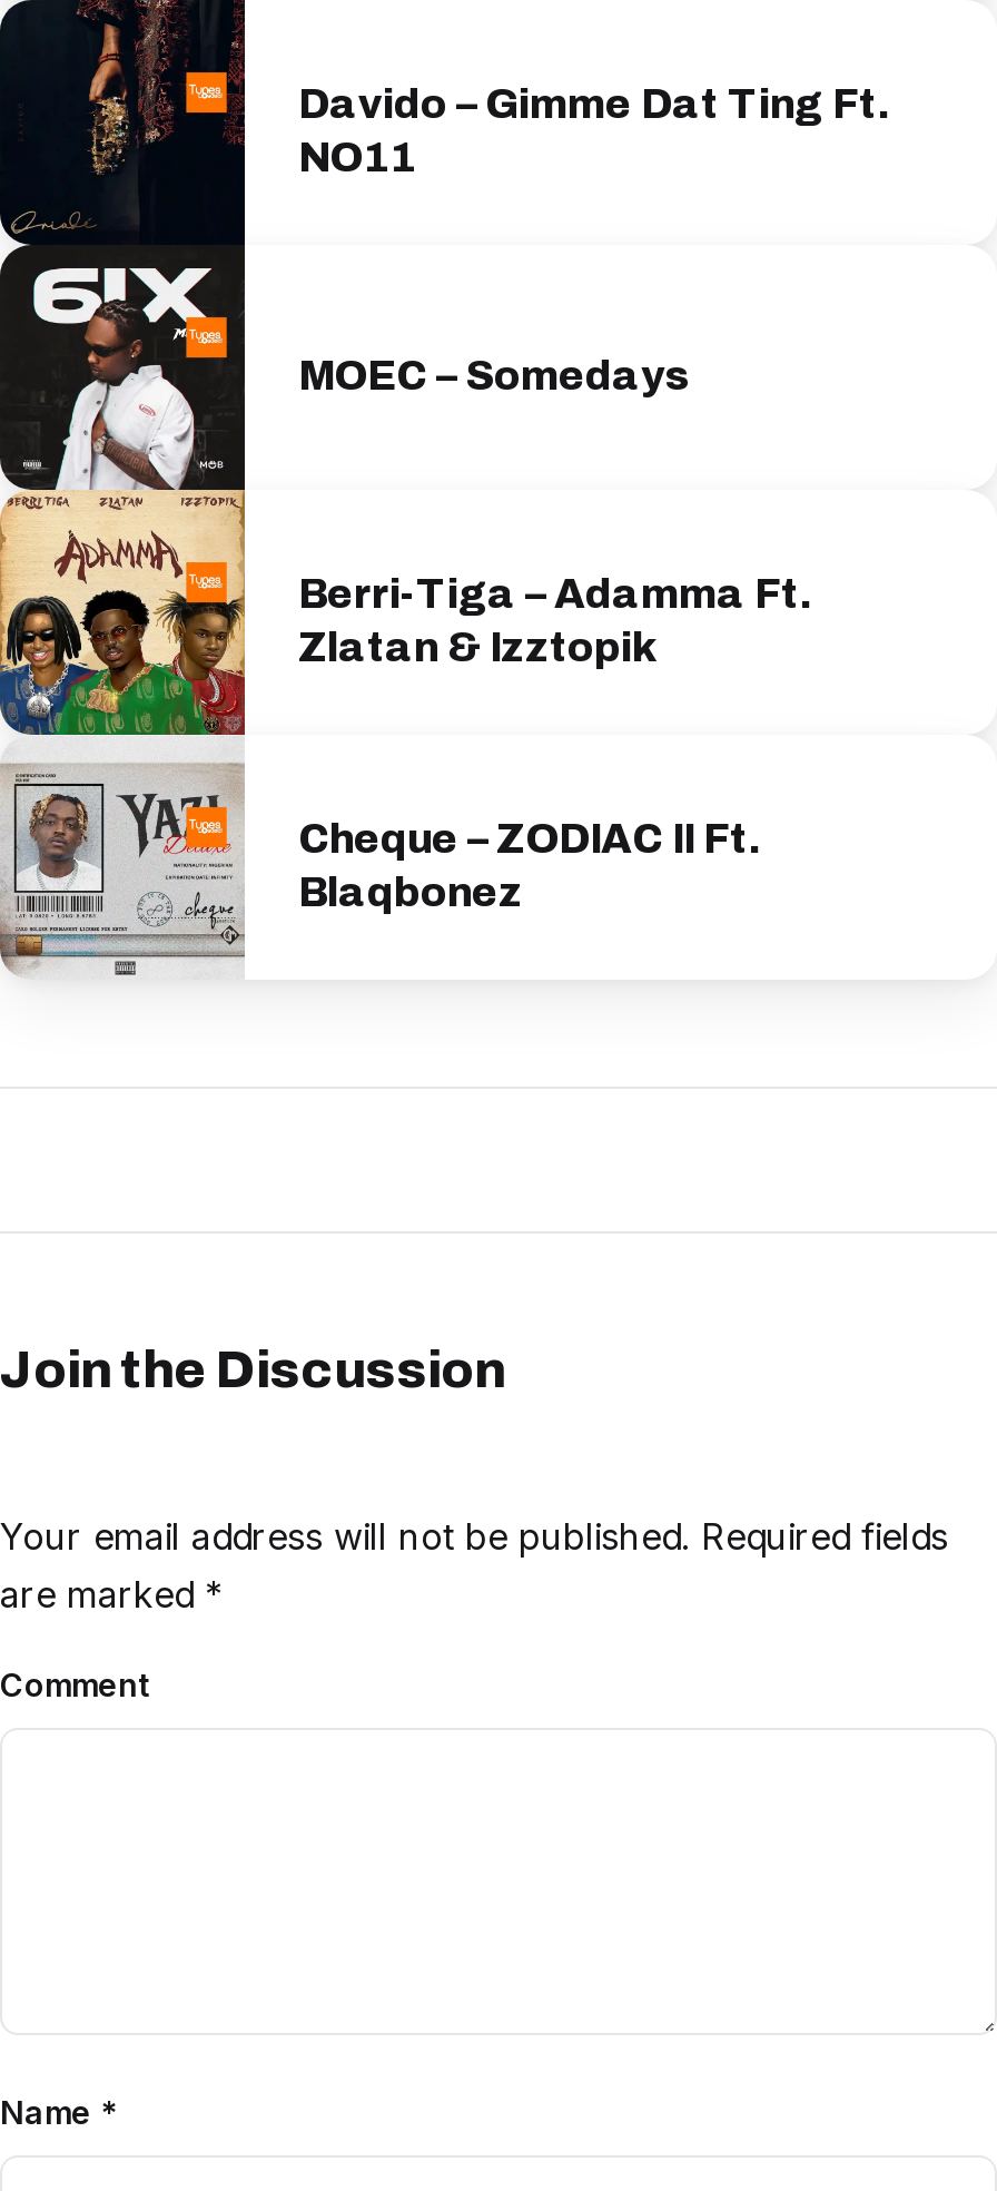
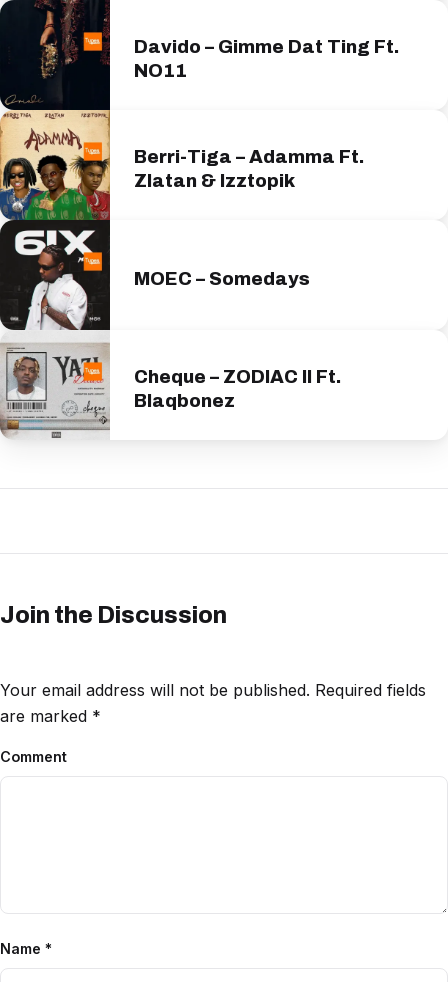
moved [7,245,690,490] -> [3,219,310,331]: [image] | MOEC – Somedays
moved [298,572,810,670] -> [134,147,364,191]: Berri-Tiga – Adamma Ft. | Zlatan & Izztopik

